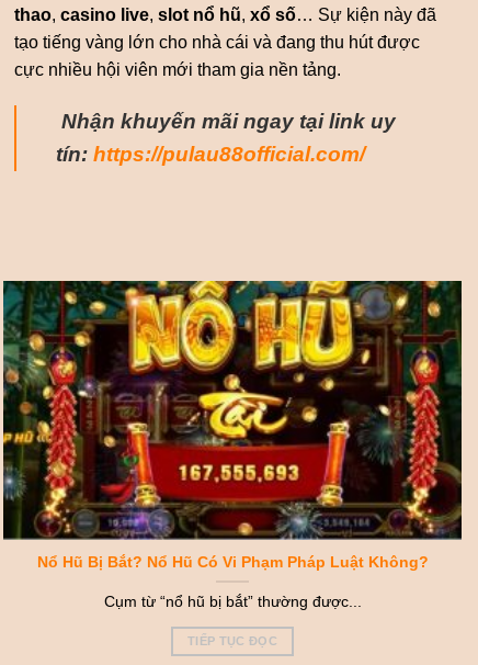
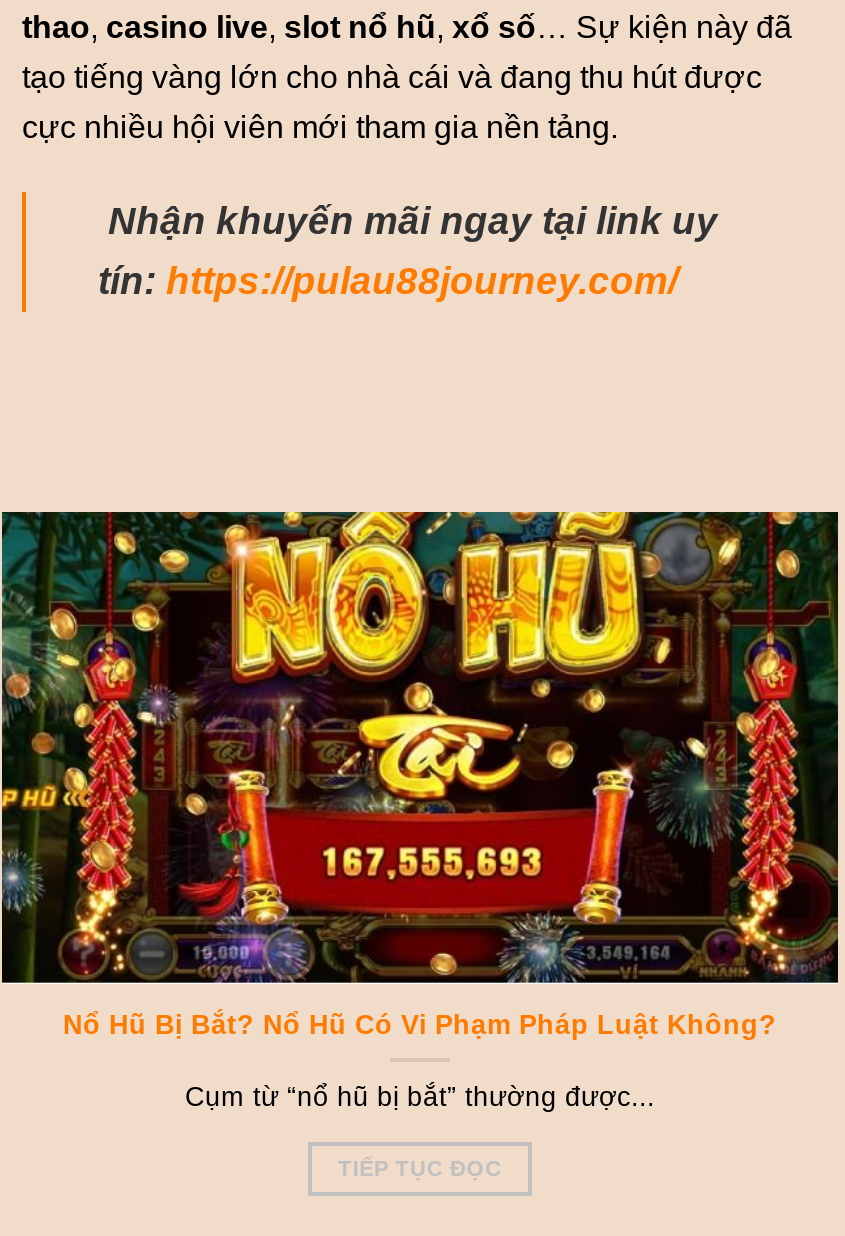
[56,143,365,166] tín: https://pulau88official.com/ -> [98,261,678,303] tín: https://pulau88journey.com/

